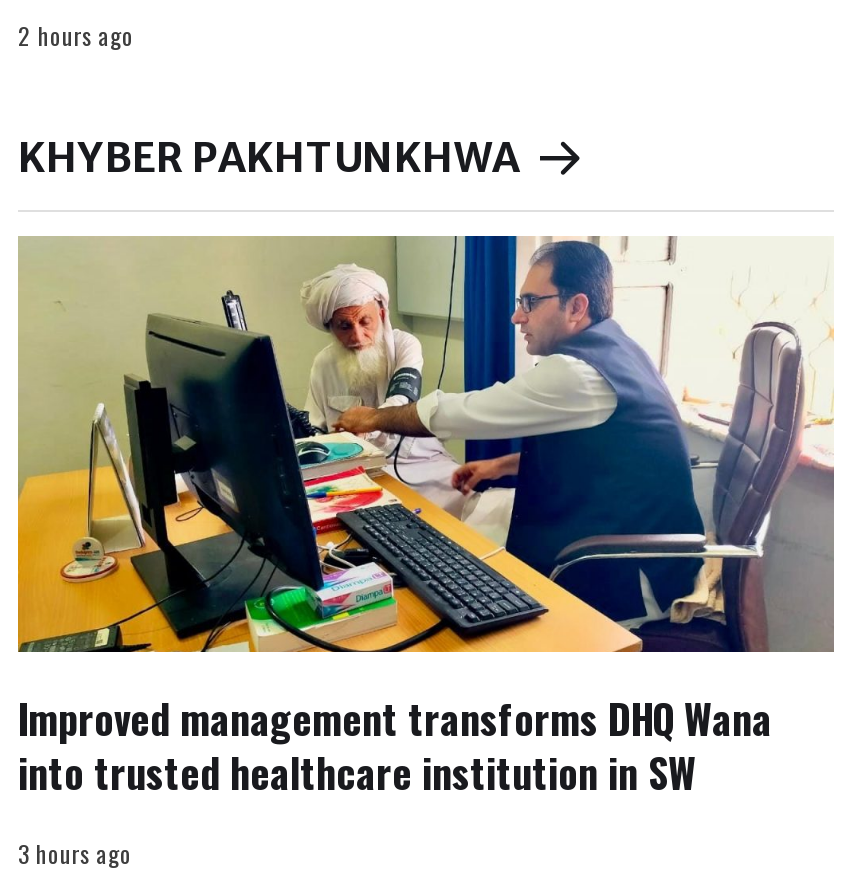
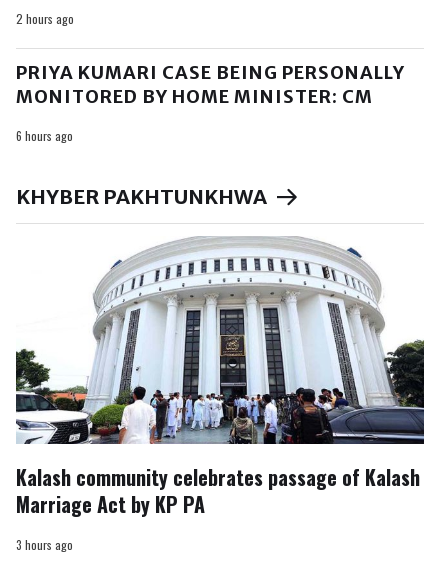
none -> [16,61,405,144] PRIYA KUMARI CASE BEING PERSONALLY | MONITORED BY HOME MINISTER: CM | 6 hours ago
[16,234,836,801] [image] | Improved management transforms DHQ Wana | into trusted healthcare institution in SW -> [15,236,425,519] [image] | Kalash community celebrates passage of Kalash | Marriage Act by KP PA

